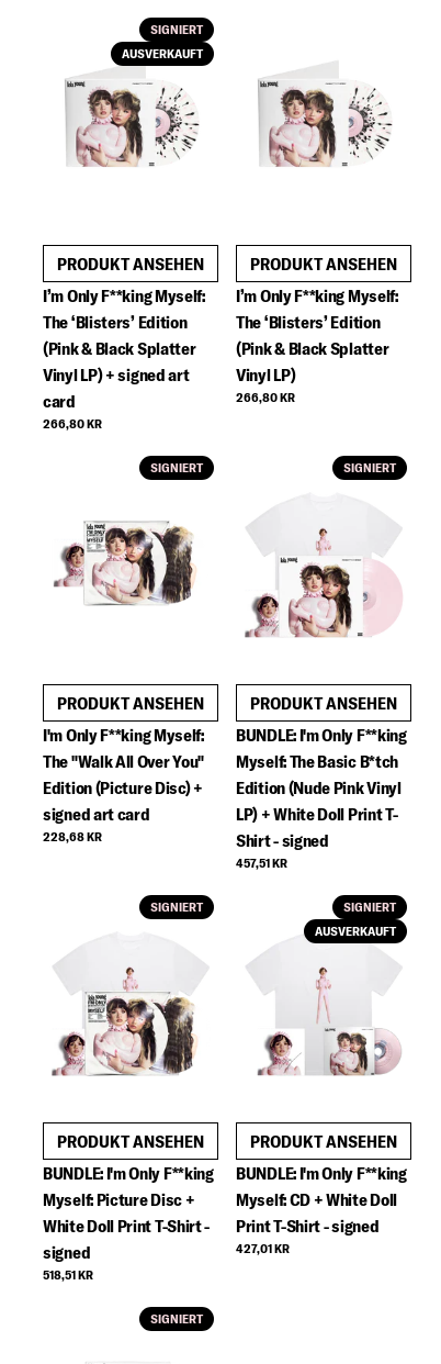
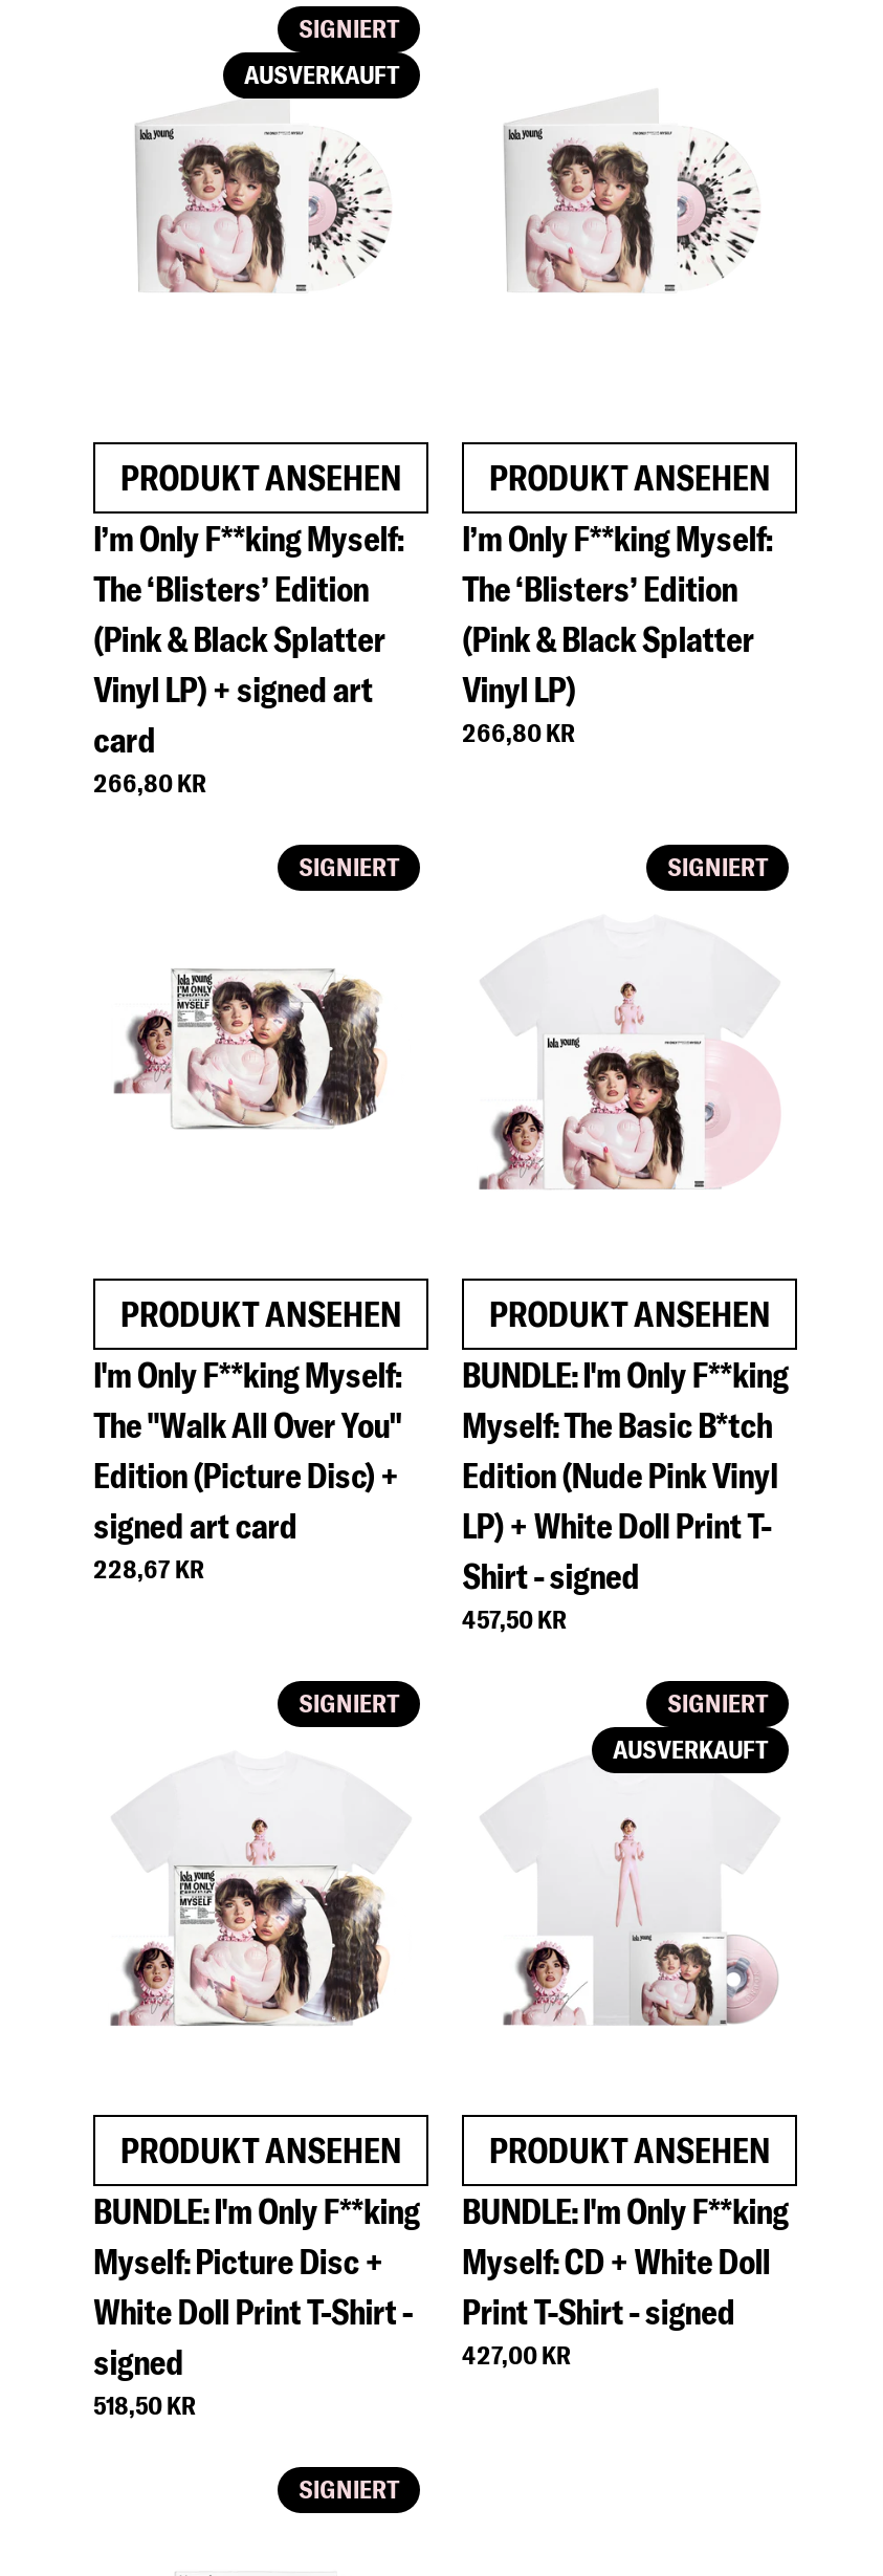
[43,828,102,844] 228,68 KR -> [93,1552,204,1584] 228,67 KR
[236,854,287,870] 457,51 KR -> [462,1603,567,1634] 457,50 KR
[236,1240,290,1256] 427,01 KR -> [462,2339,571,2370] 427,00 KR
[43,1266,93,1283] 518,51 KR -> [93,2389,196,2420] 518,50 KR

